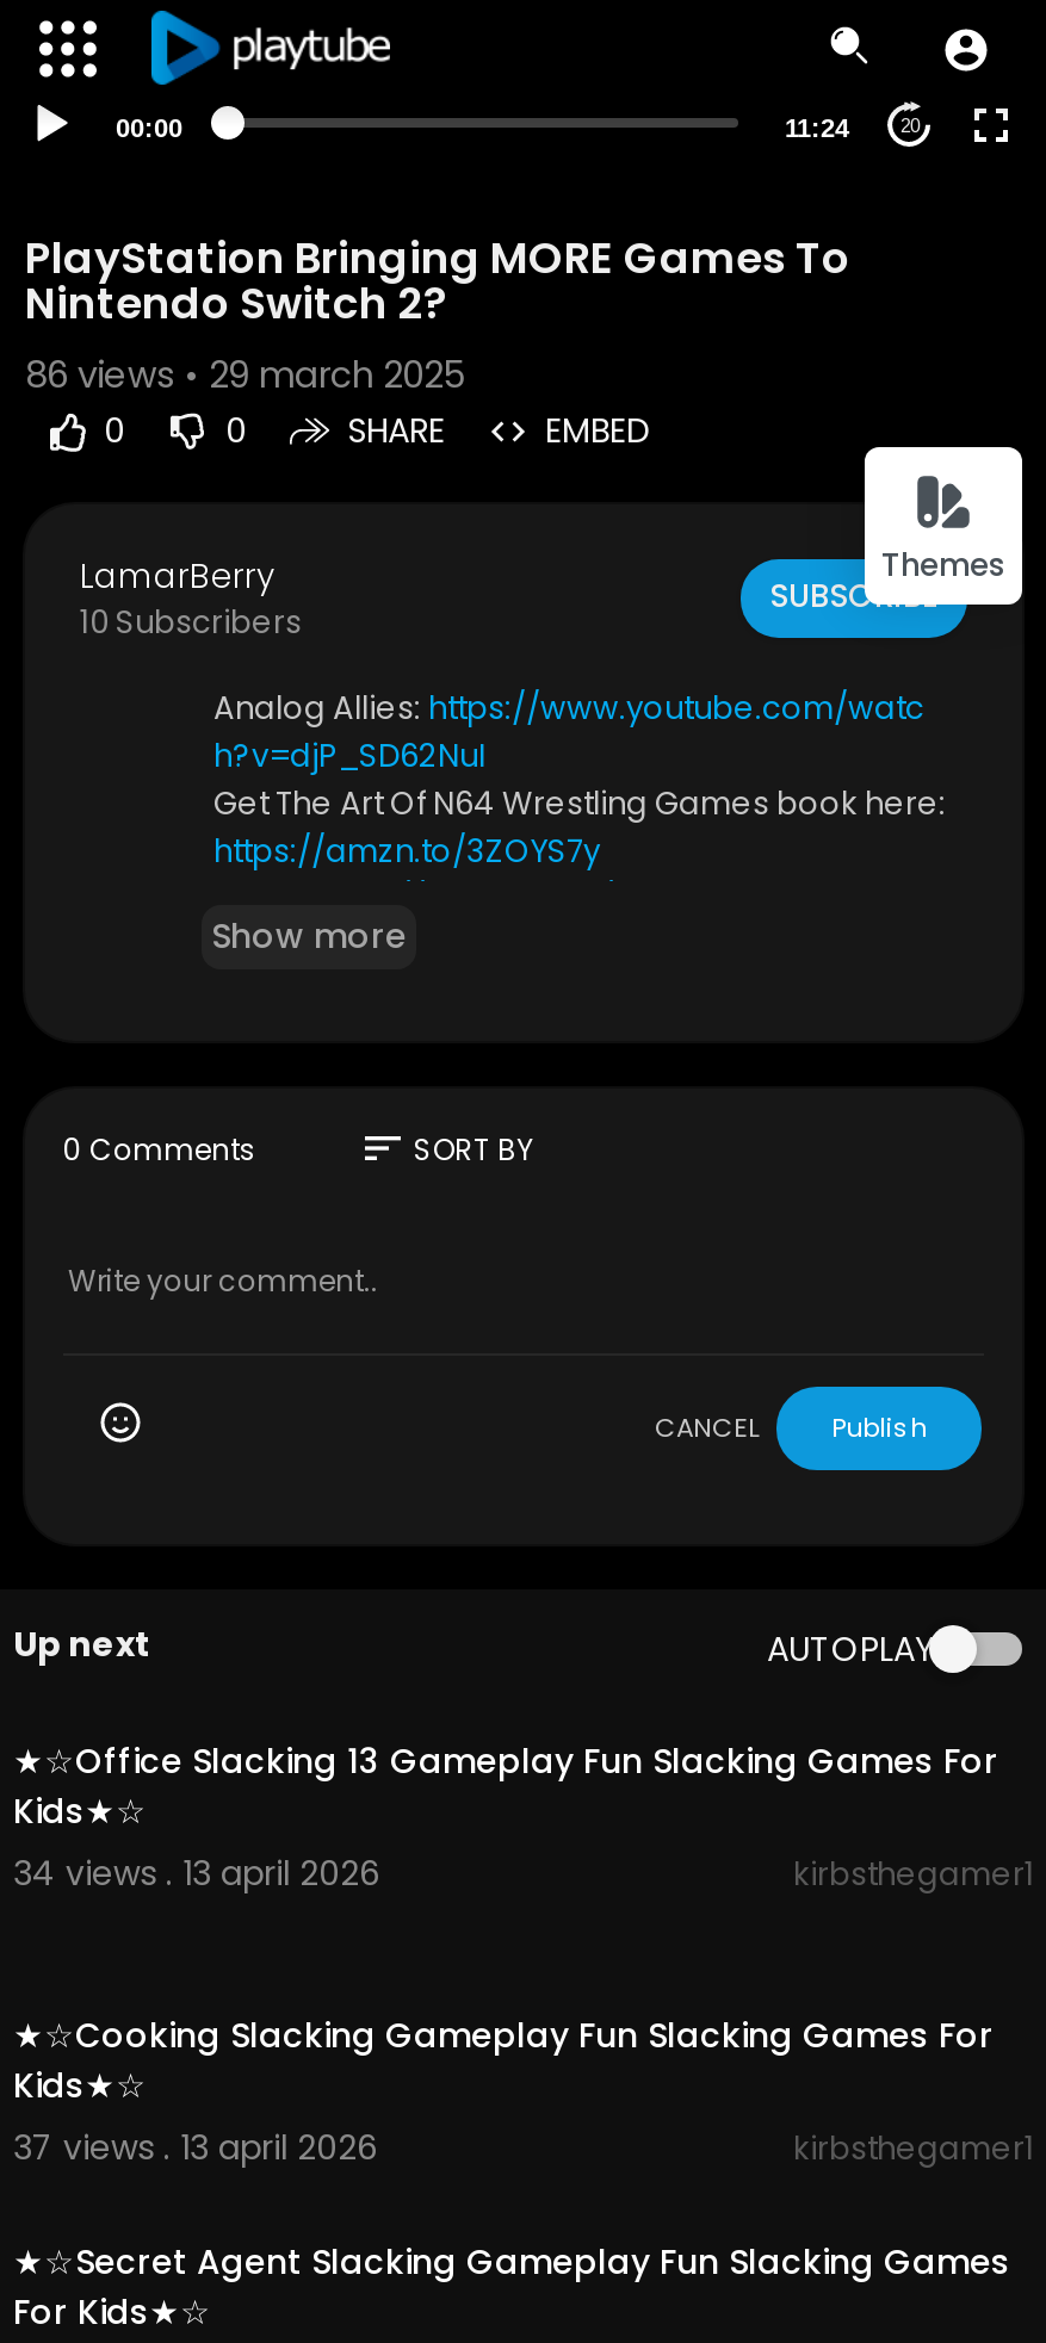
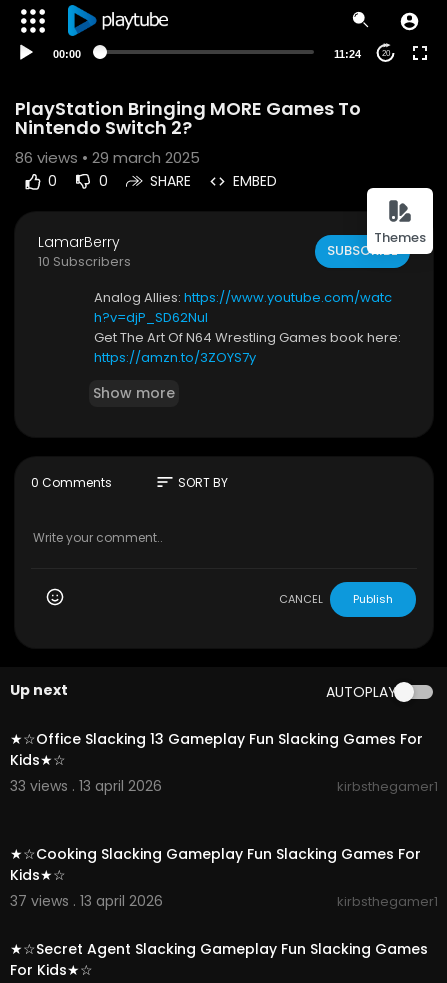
[13,1849,380,1897] 34 views . 13 april 2026 -> [10,776,162,796] 33 views . 13 april 2026

